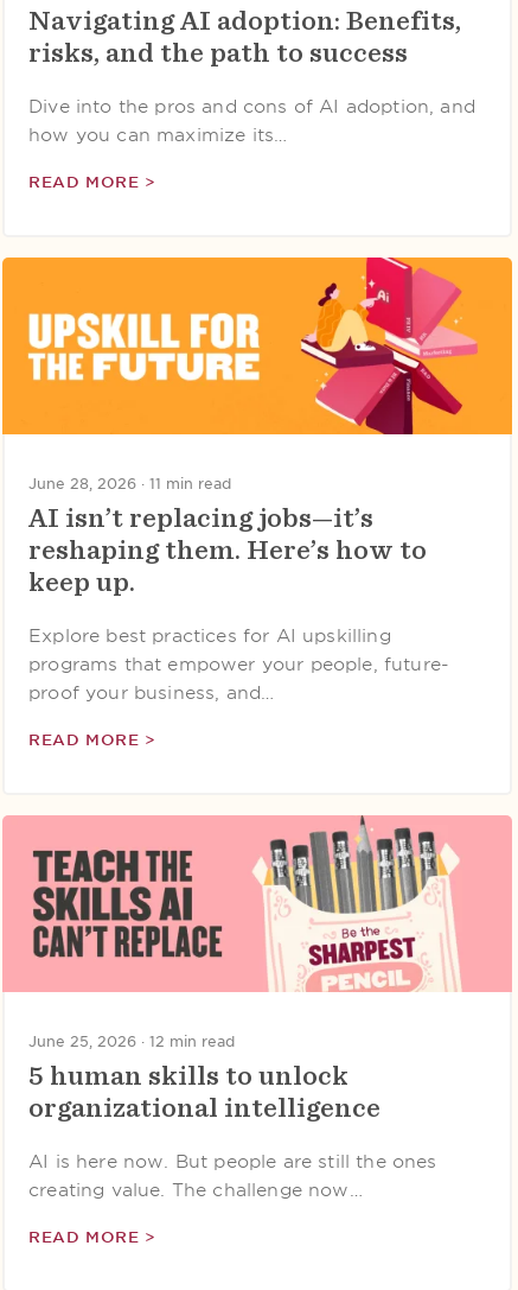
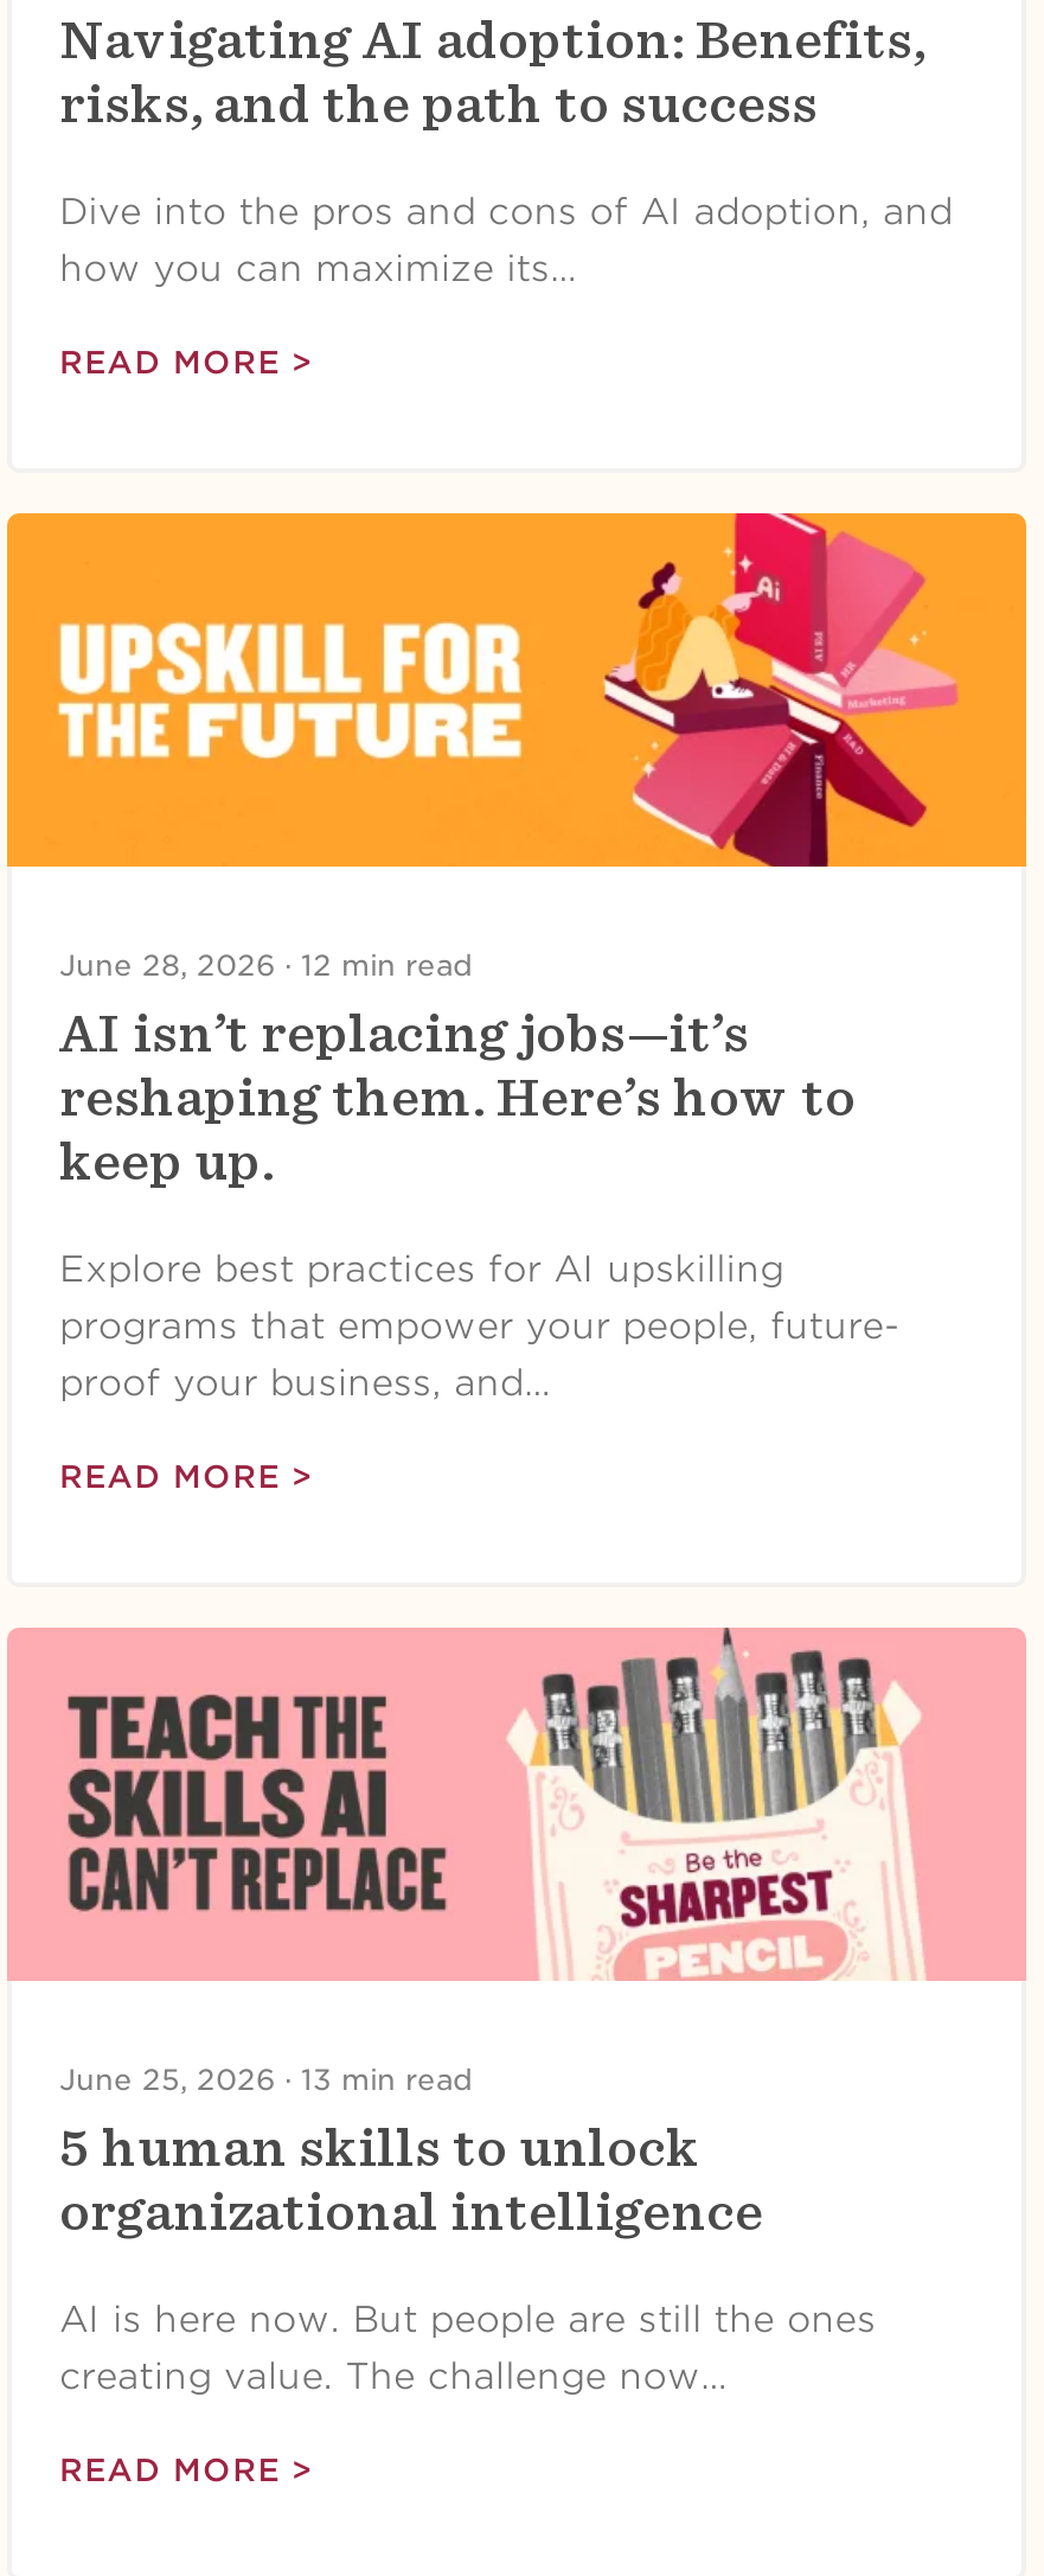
[28,474,231,492] June 28, 2026 · 11 min read -> [59,947,472,982] June 28, 2026 · 12 min read
[28,1032,235,1050] June 25, 2026 · 12 min read -> [59,2061,472,2097] June 25, 2026 · 13 min read

